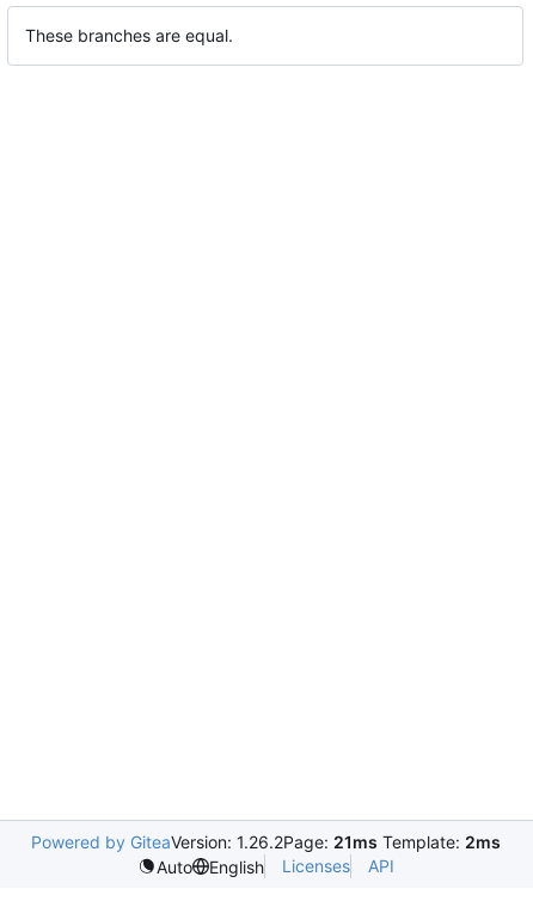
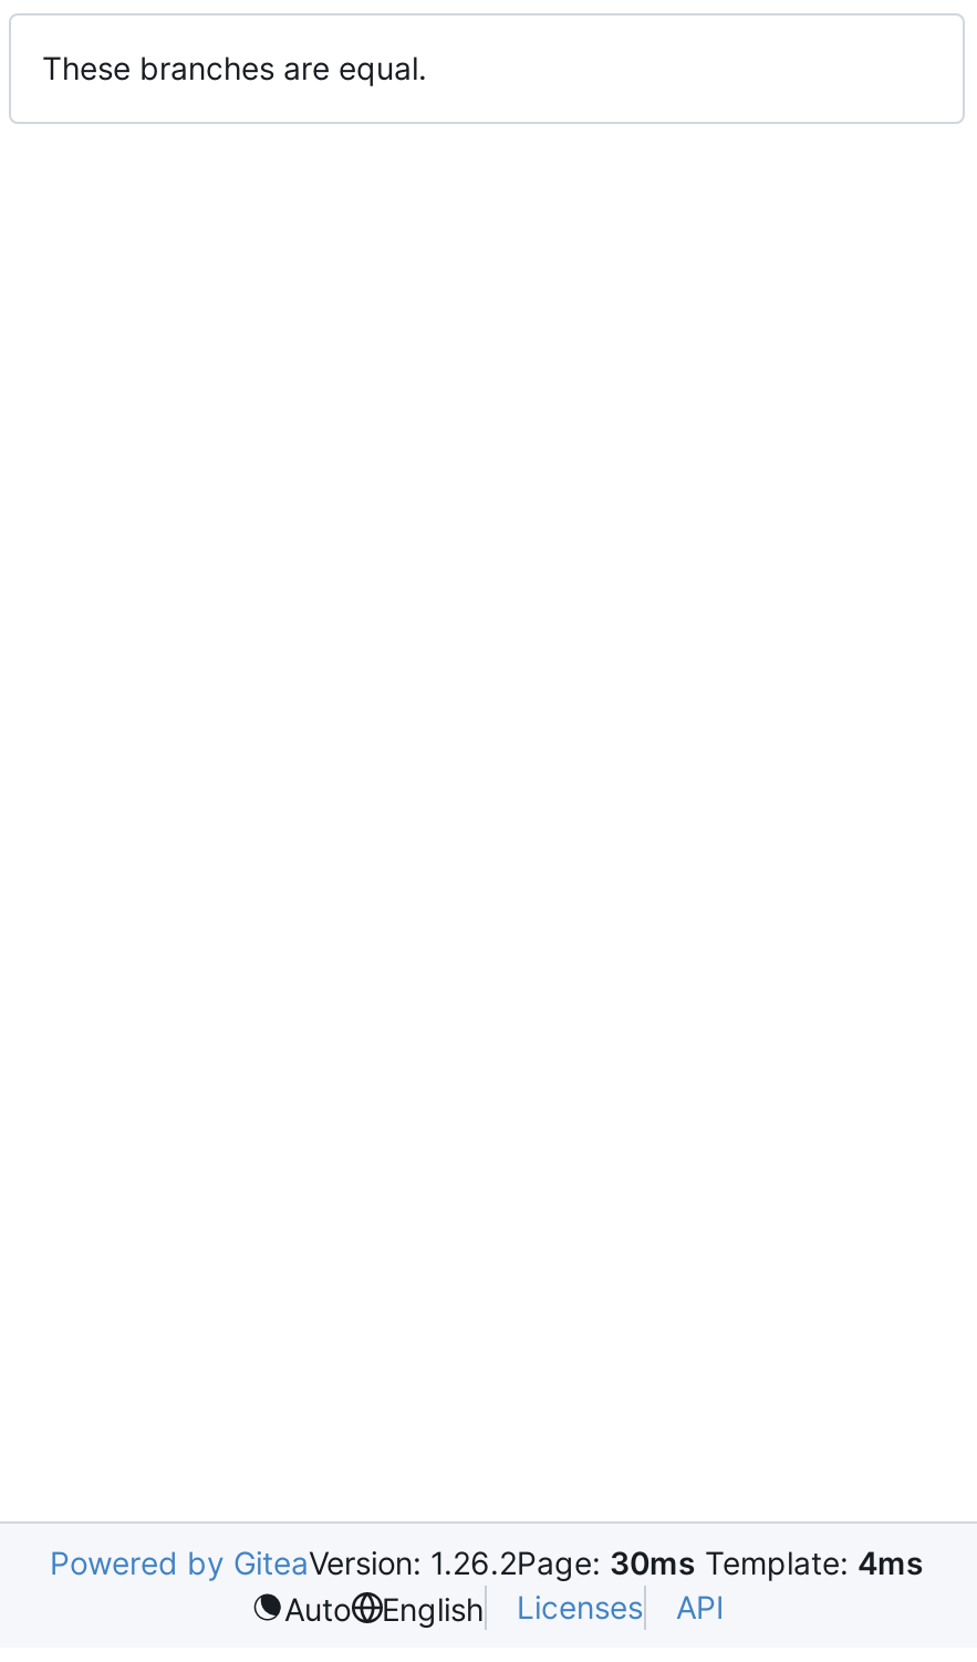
[30,832,500,852] Powered by GiteaVersion: 1.26.2Page: 21ms Template: 2ms -> [50,1544,924,1581] Powered by GiteaVersion: 1.26.2Page: 30ms Template: 4ms

